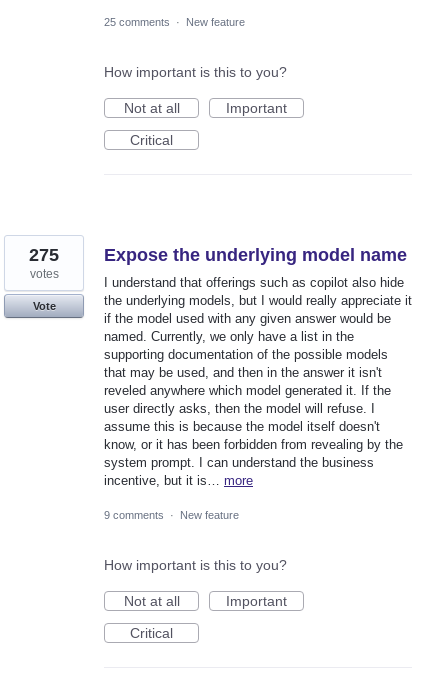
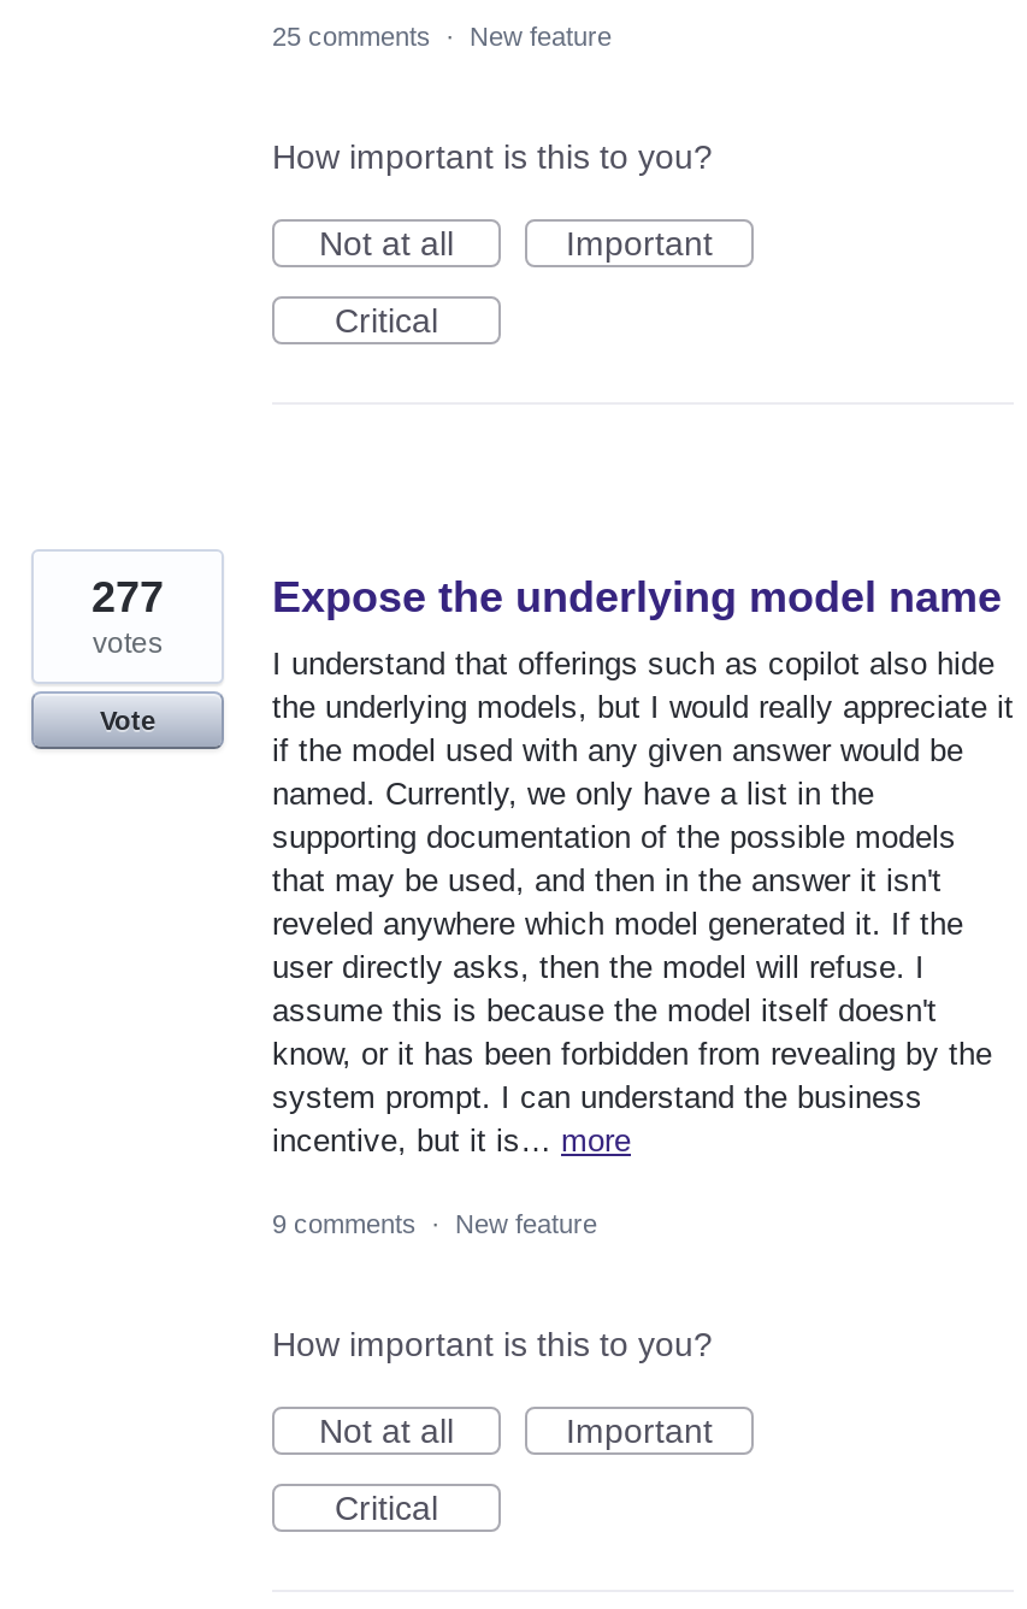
[29,245,59,265] 275 -> [92,573,164,621] 277

